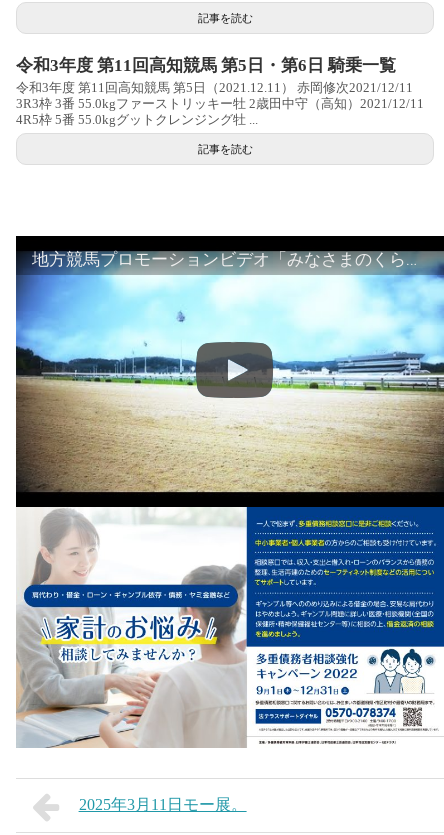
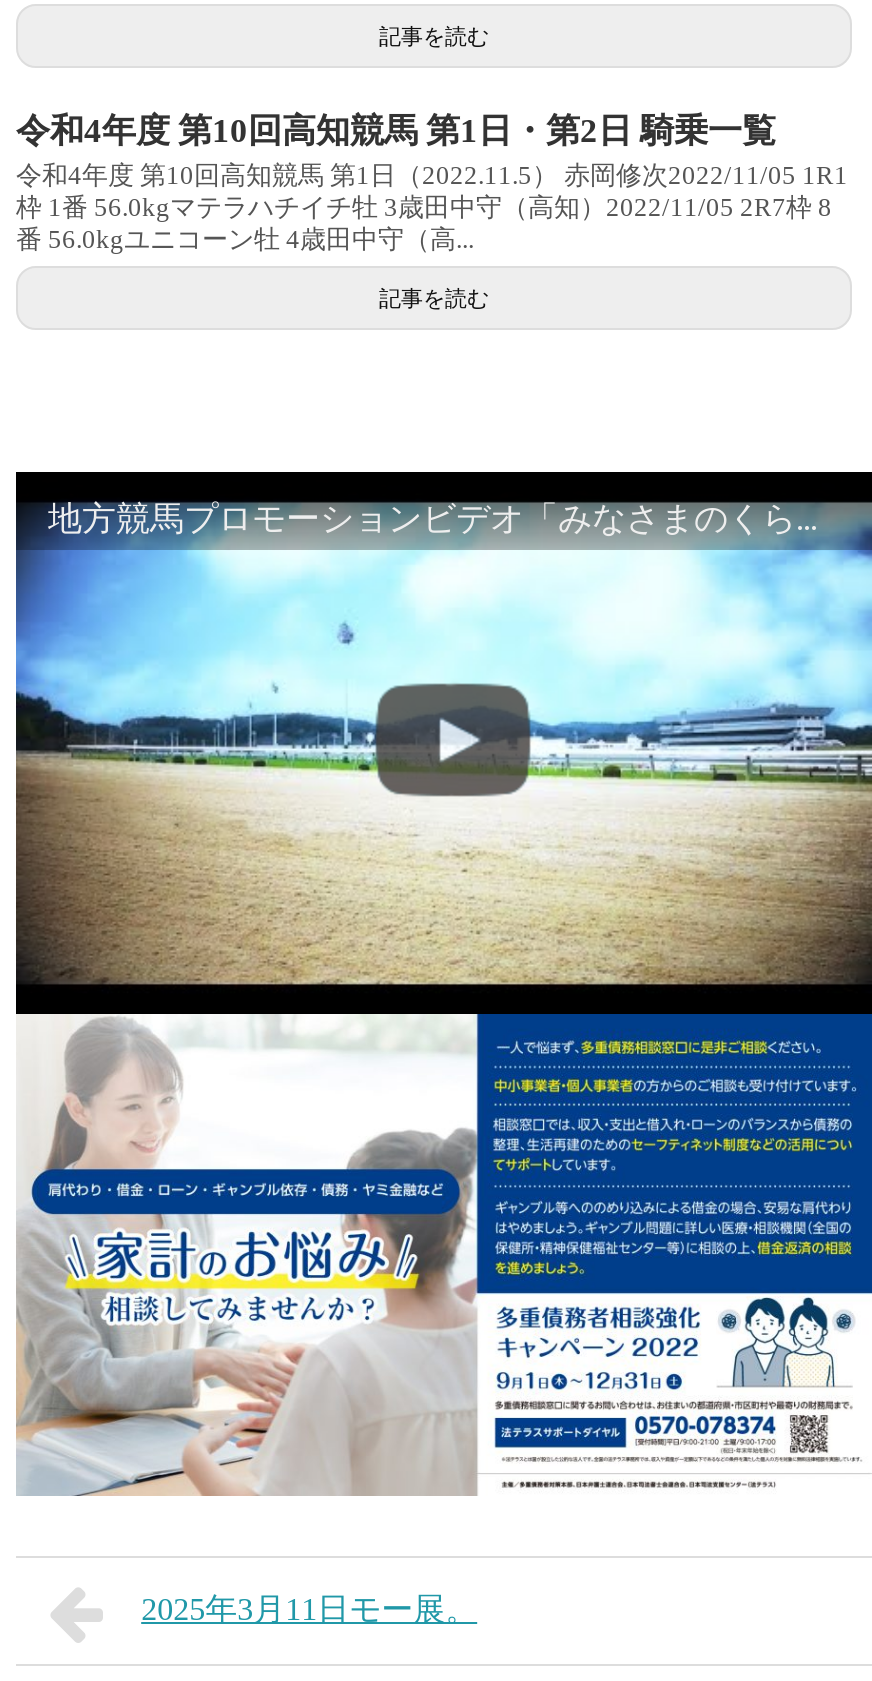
[16,56,424,127] 令和3年度 第11回高知競馬 第5日・第6日 騎乗一覧 | 令和3年度 第11回高知競馬 第5日（2021.12.11） 赤岡修次2021/12/11 | 3R3枠 3番 55.0kgファーストリッキー牡 2歳田中守（高知）2021/12/11 | 4R5枠 5番 55.0kgグットクレンジング牡 ... -> [16,112,848,254] 令和4年度 第10回高知競馬 第1日・第2日 騎乗一覧 | 令和4年度 第10回高知競馬 第1日（2022.11.5） 赤岡修次2022/11/05 1R1 | 枠 1番 56.0kgマテラハチイチ牡 3歳田中守（高知）2022/11/05 2R7枠 8 | 番 56.0kgユニコーン牡 4歳田中守（高...

